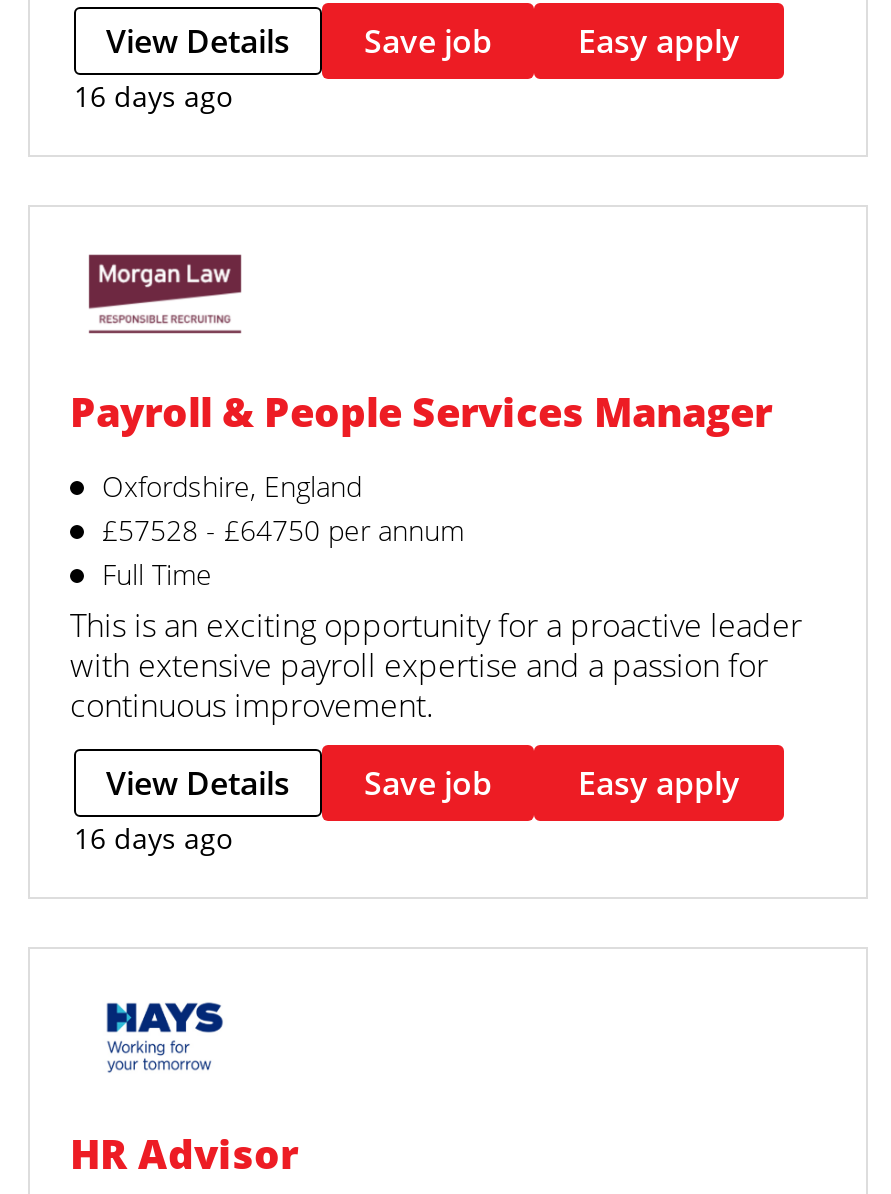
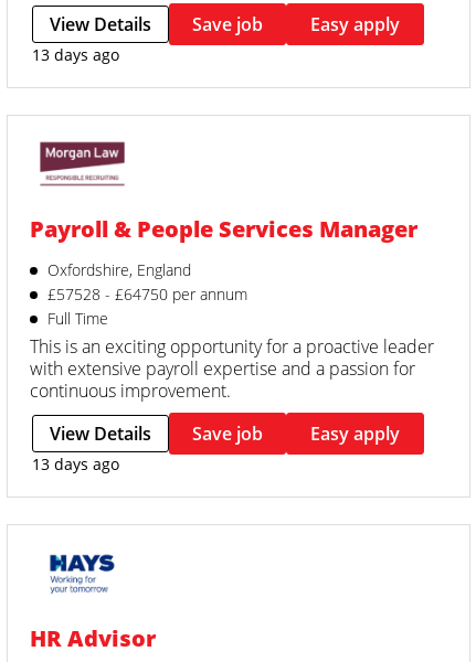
[74,76,232,114] 16 days ago -> [32,44,119,65] 13 days ago
[74,819,232,857] 16 days ago -> [32,453,119,474] 13 days ago

